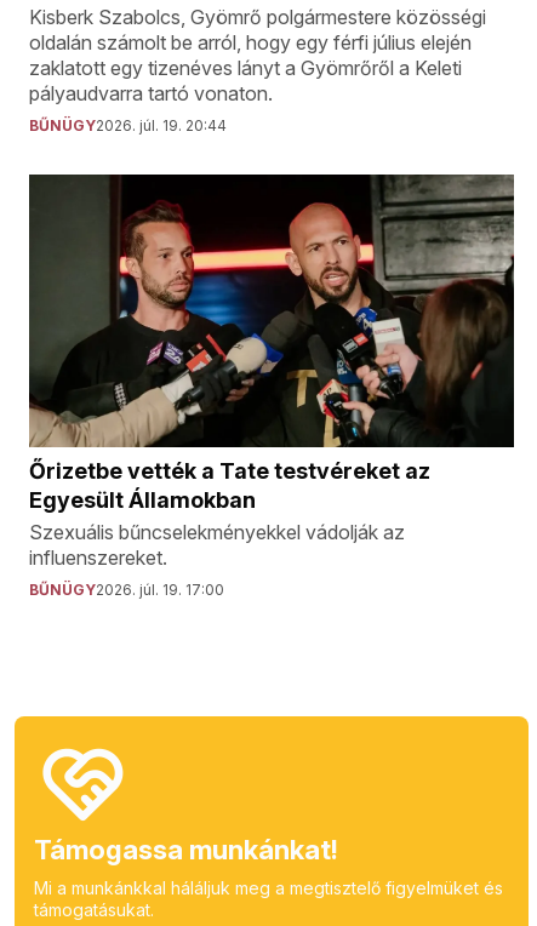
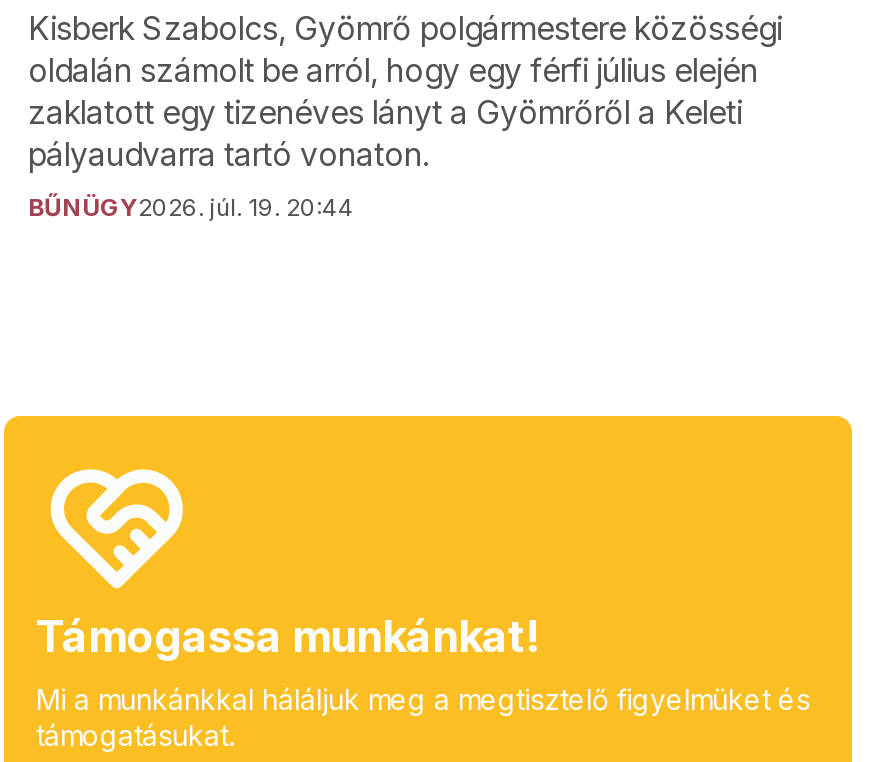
[28,173,515,598] [image] | Őrizetbe vették a Tate testvéreket az | Egyesült Államokban | Szexuális bűncselekményekkel vádolják az | influenszereket. | BŰNÜGY2026. júl. 19. 17:00 -> none

